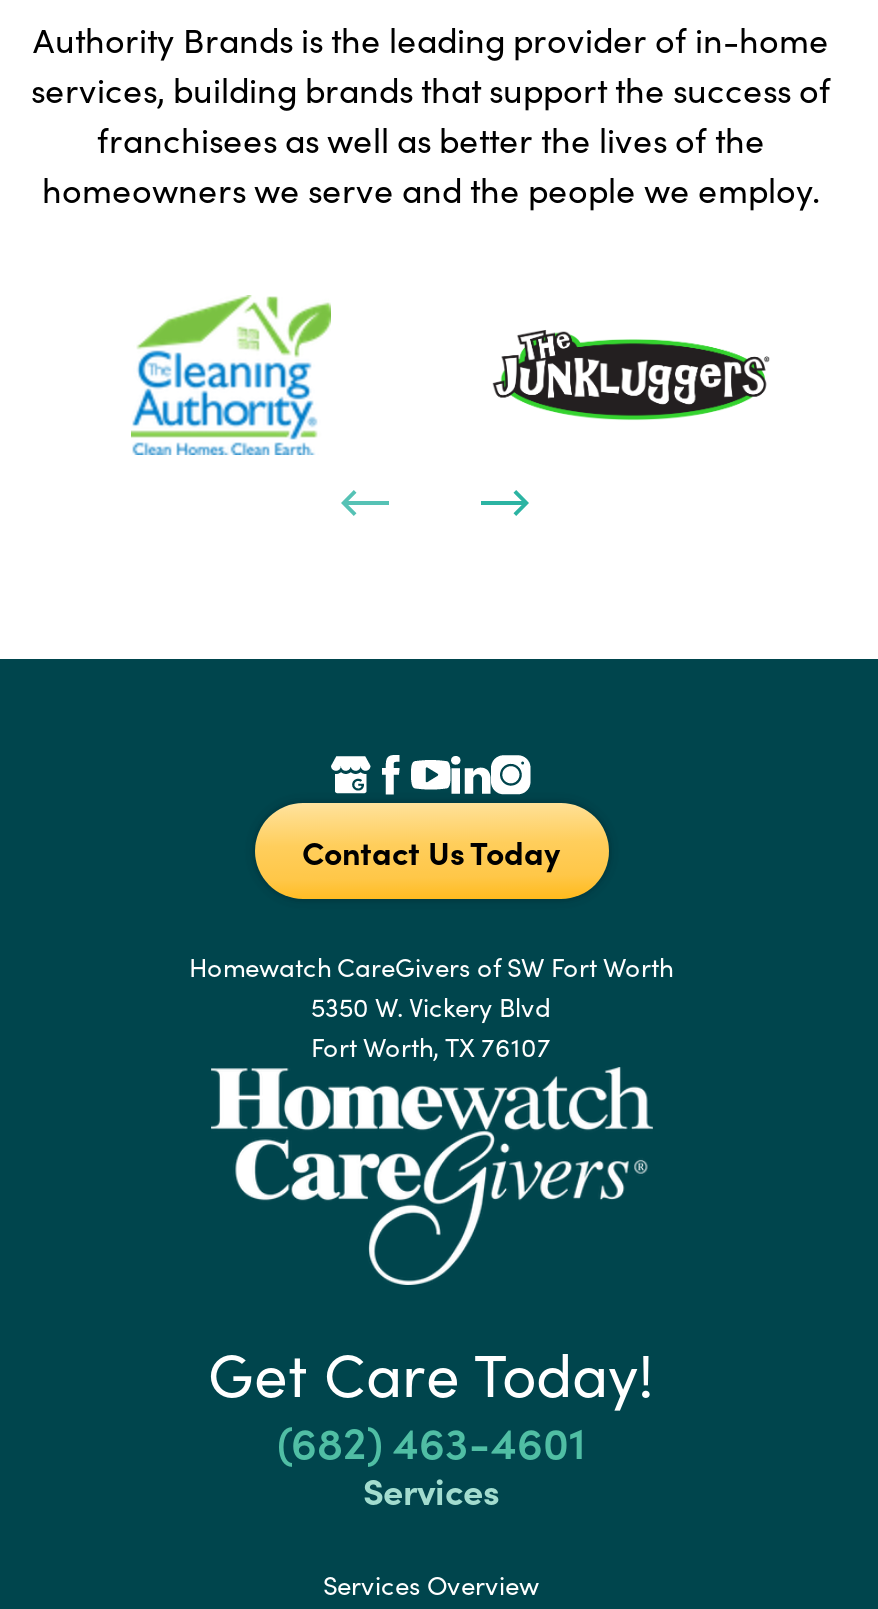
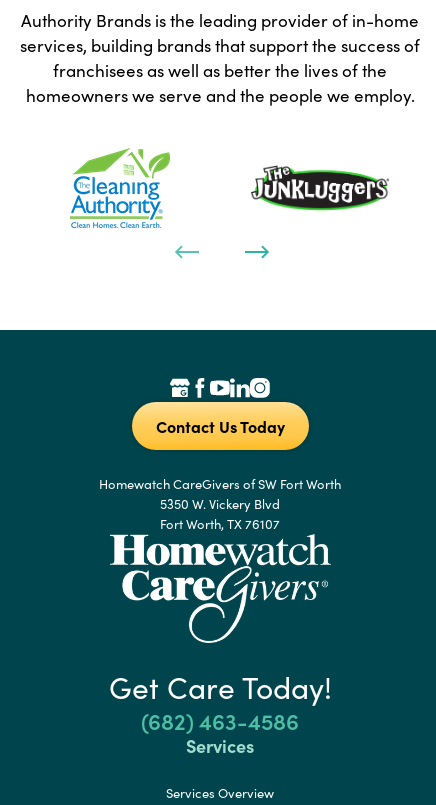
[277,1411,585,1471] (682) 463-4601 -> [141,706,299,736] (682) 463-4586

